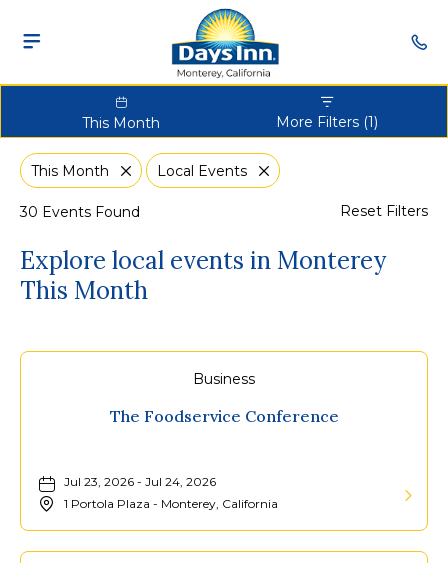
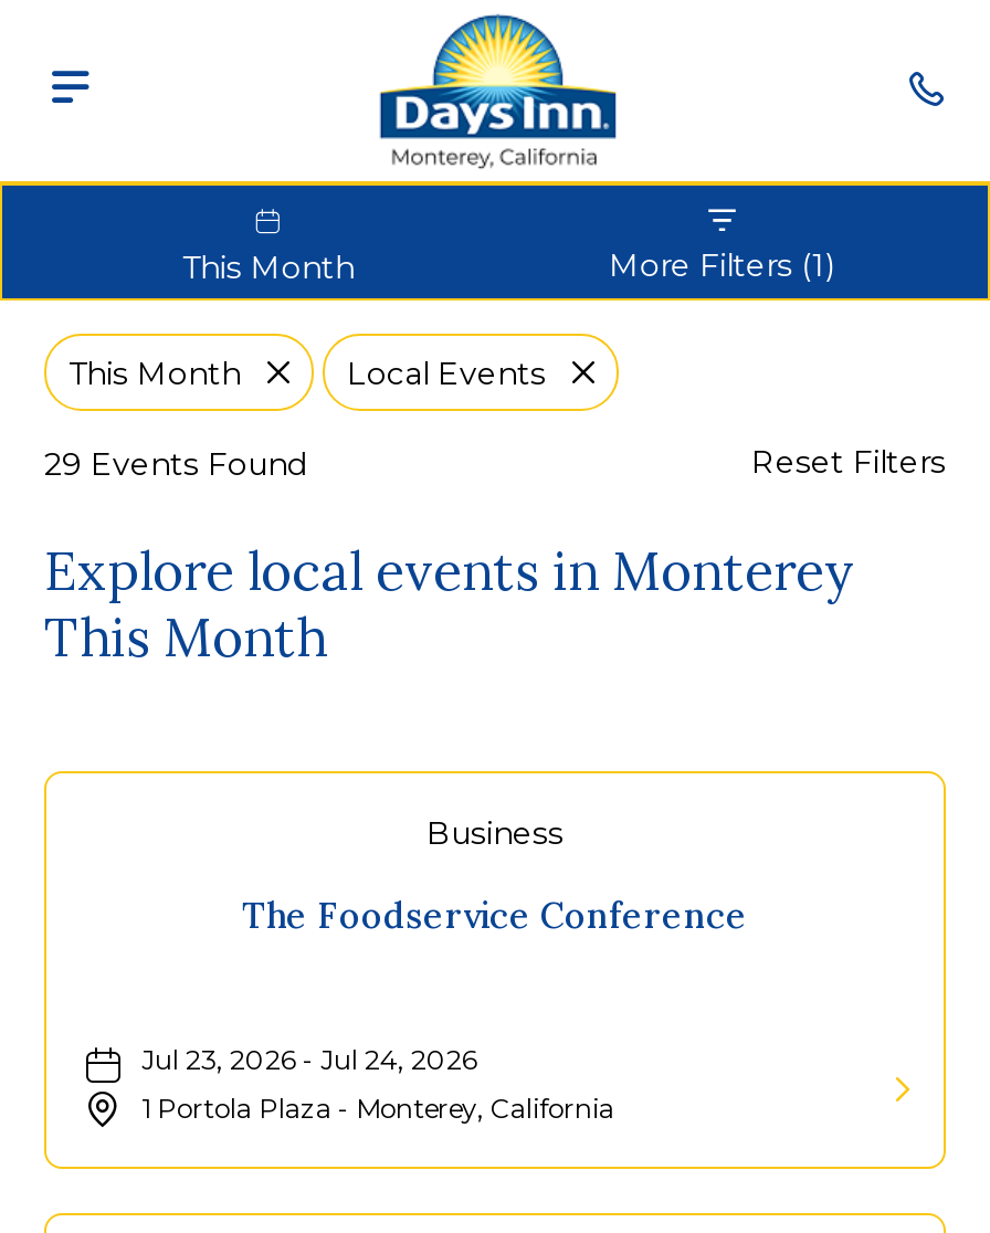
[20,203,140,221] 30 Events Found -> [44,445,307,485] 29 Events Found

